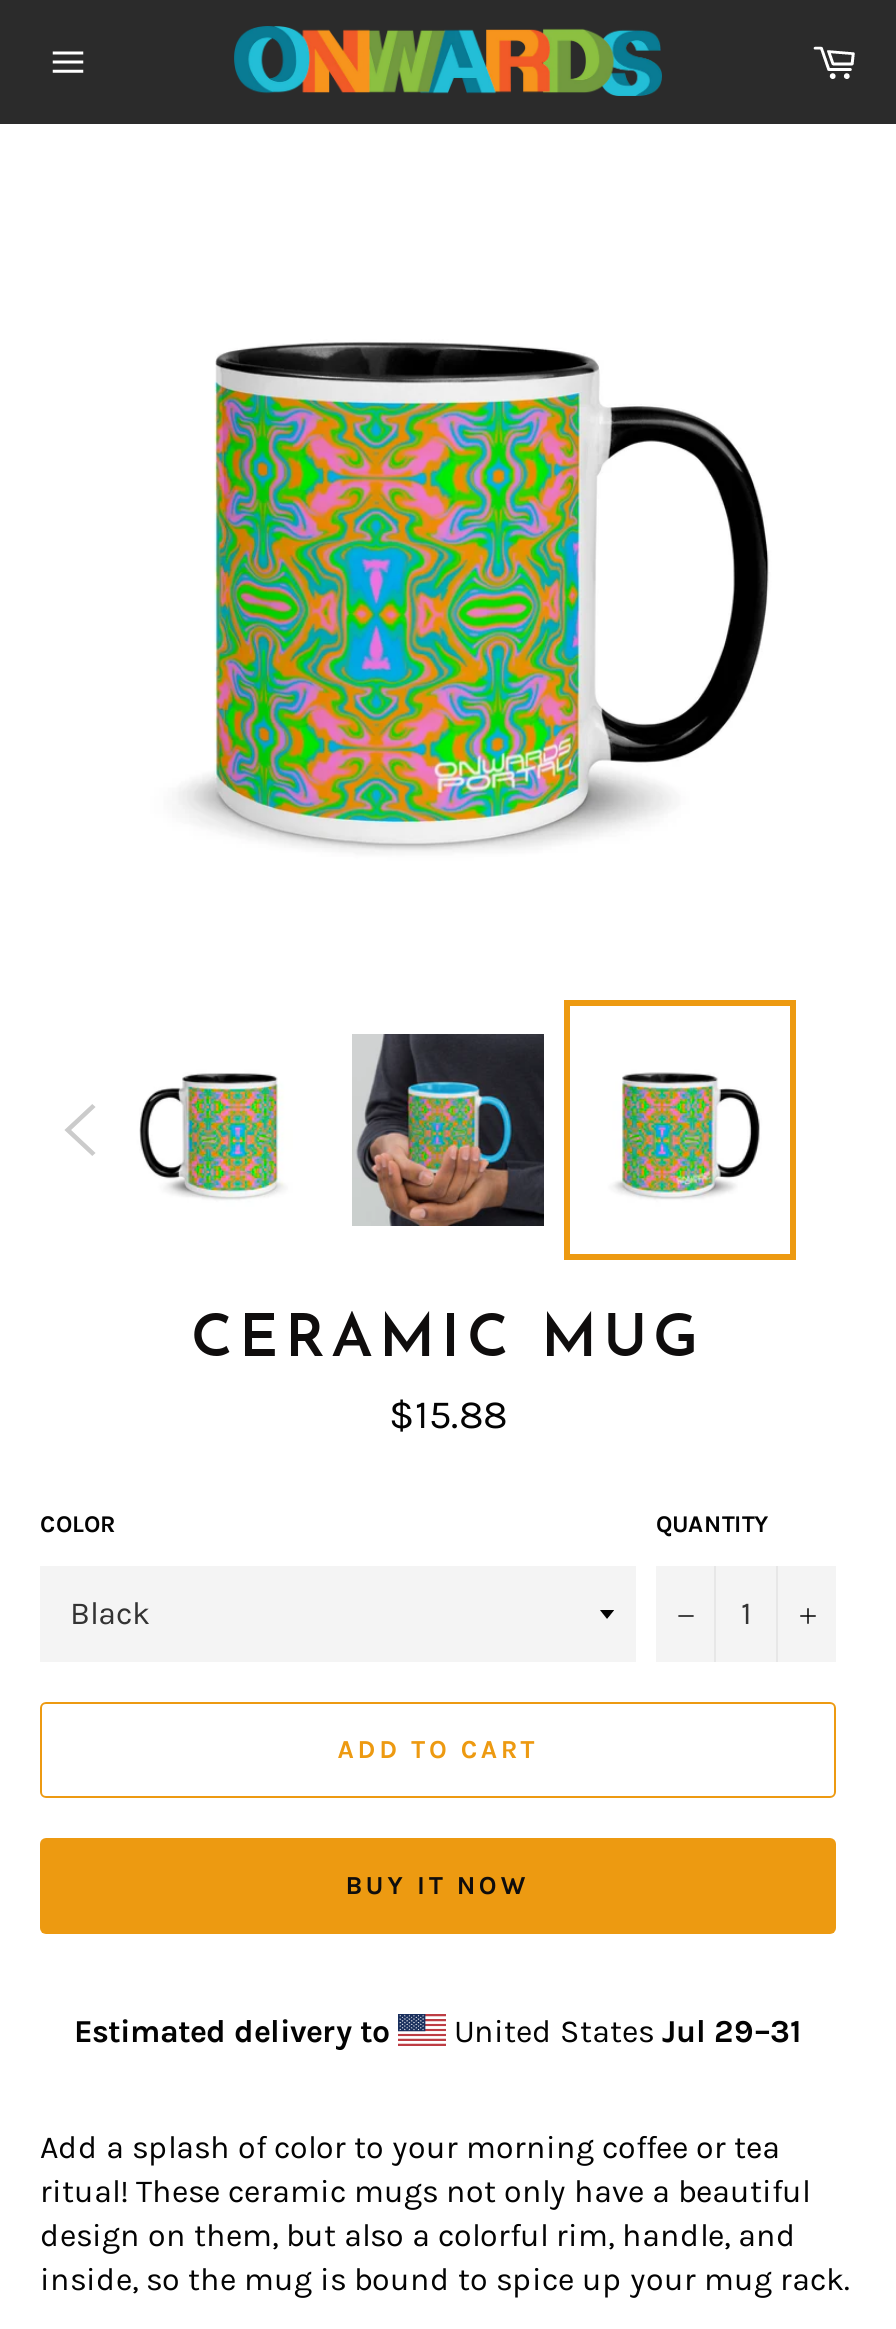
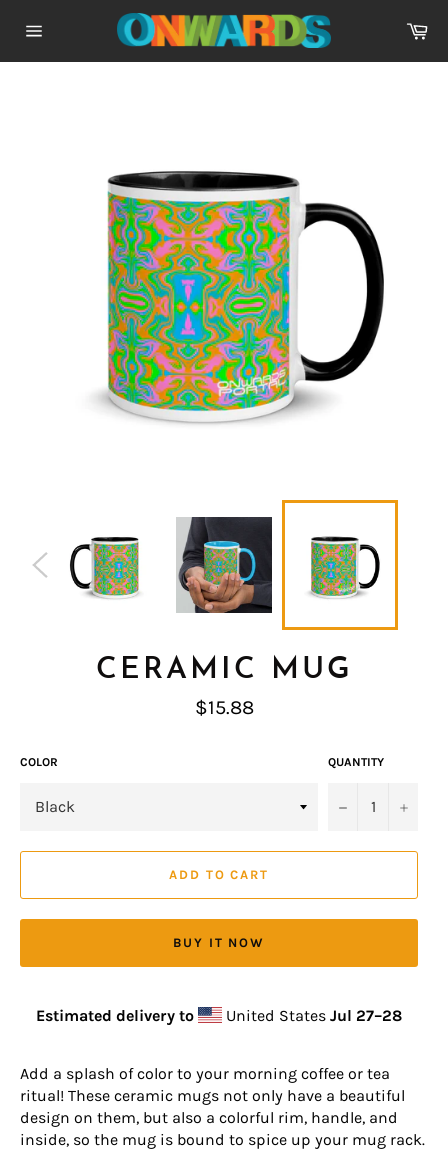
[446,2011,802,2049] United States Jul 29–31 -> [222,1006,402,1025] United States Jul 27–28

